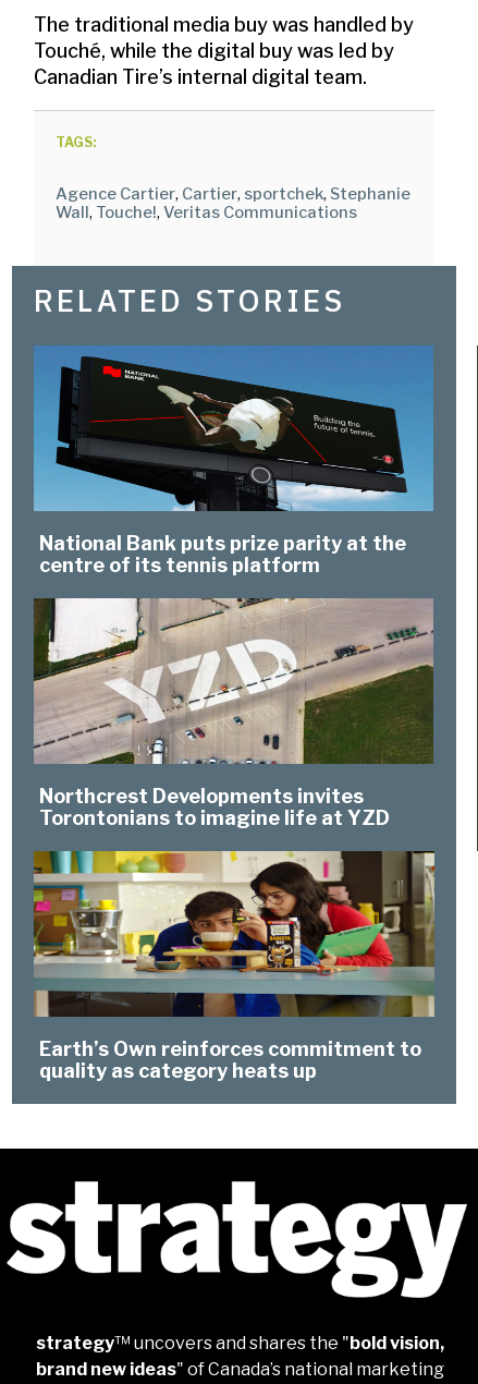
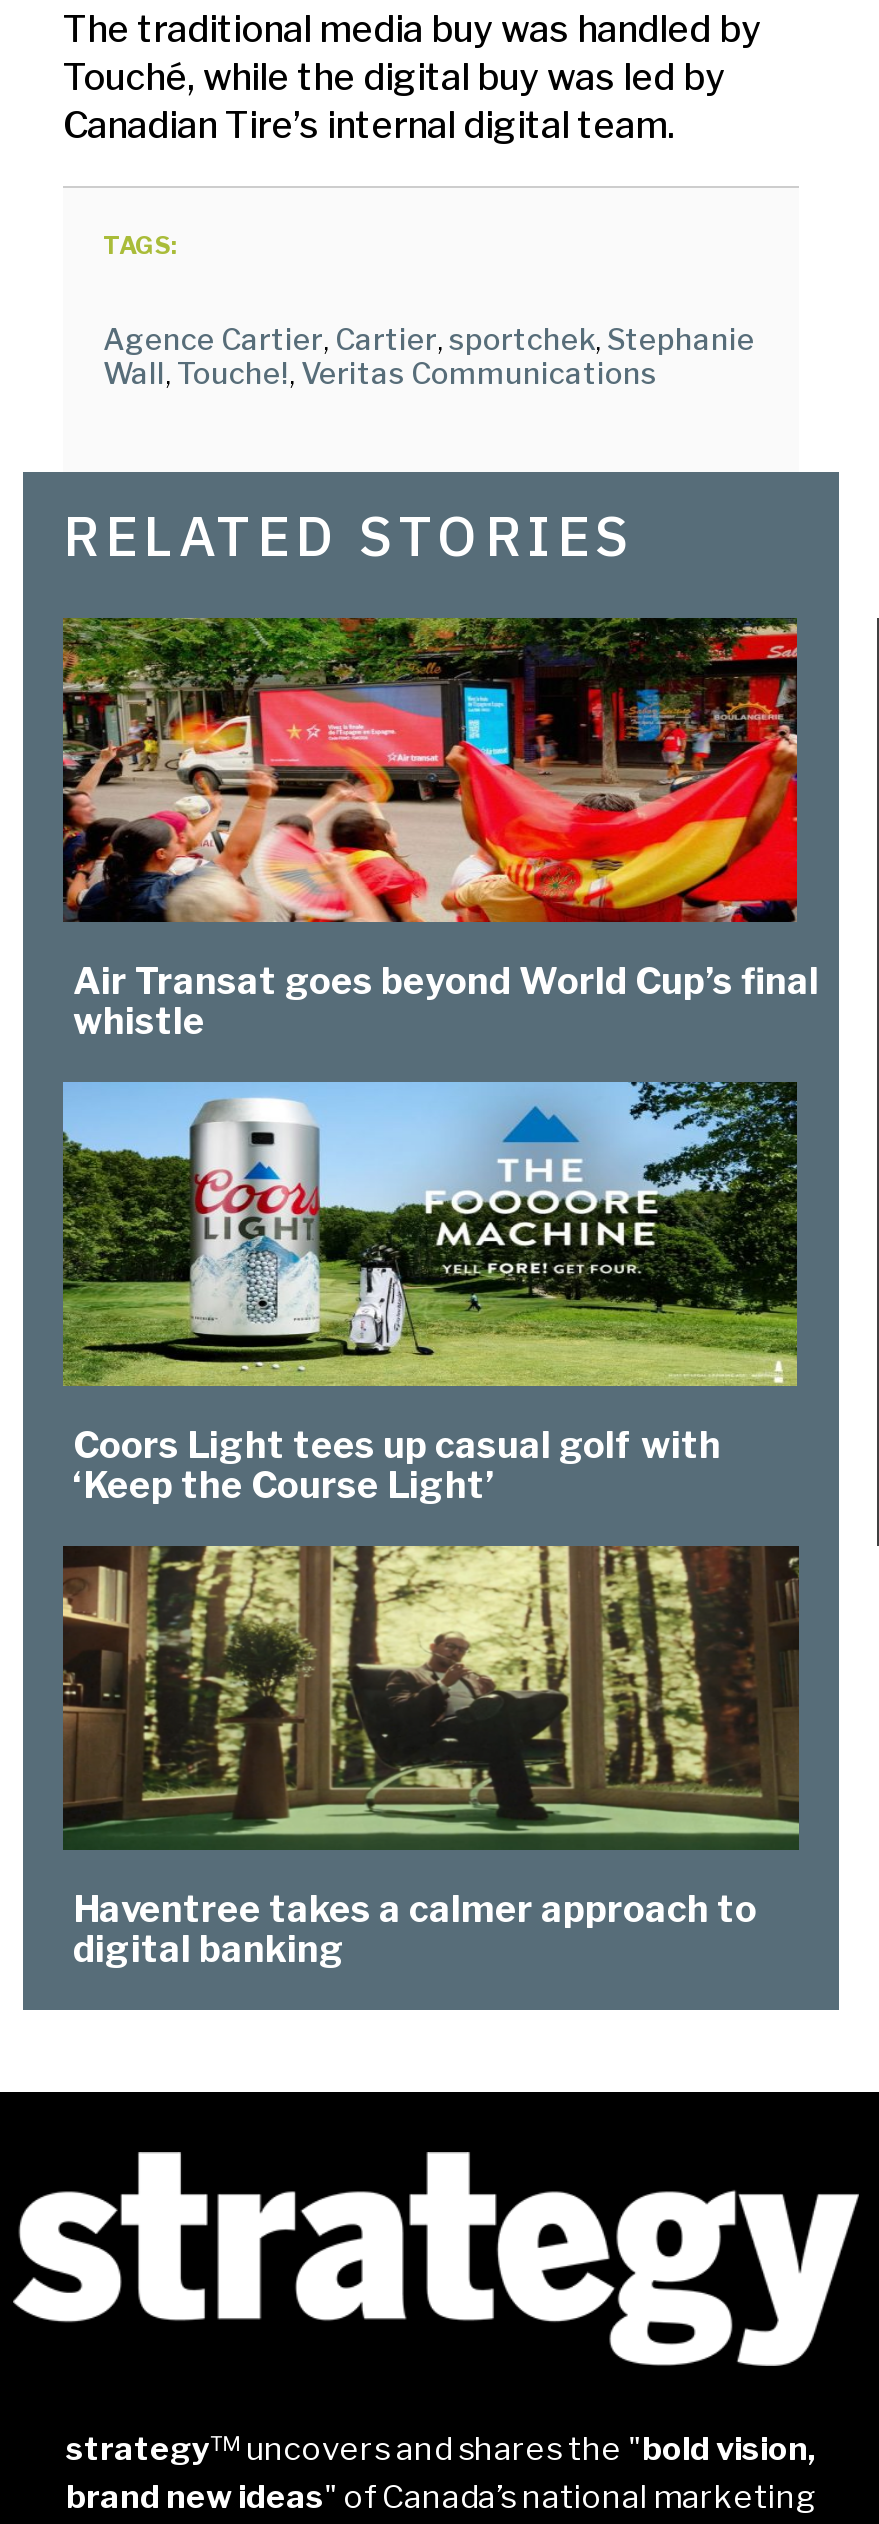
[33,345,434,577] [image] | National Bank puts prize parity at the | centre of its tennis platform -> [61,616,819,1043] [image] | Air Transat goes beyond World Cup’s final | whistle
[33,597,434,830] [image] | Northcrest Developments invites | Torontonians to imagine life at YZD -> [61,1080,799,1507] [image] | Coors Light tees up casual golf with | ‘Keep the Course Light’
[33,850,436,1082] [image] | Earth’s Own reinforces commitment to | quality as category heats up -> [61,1544,801,1971] [image] | Haventree takes a calmer approach to | digital banking

